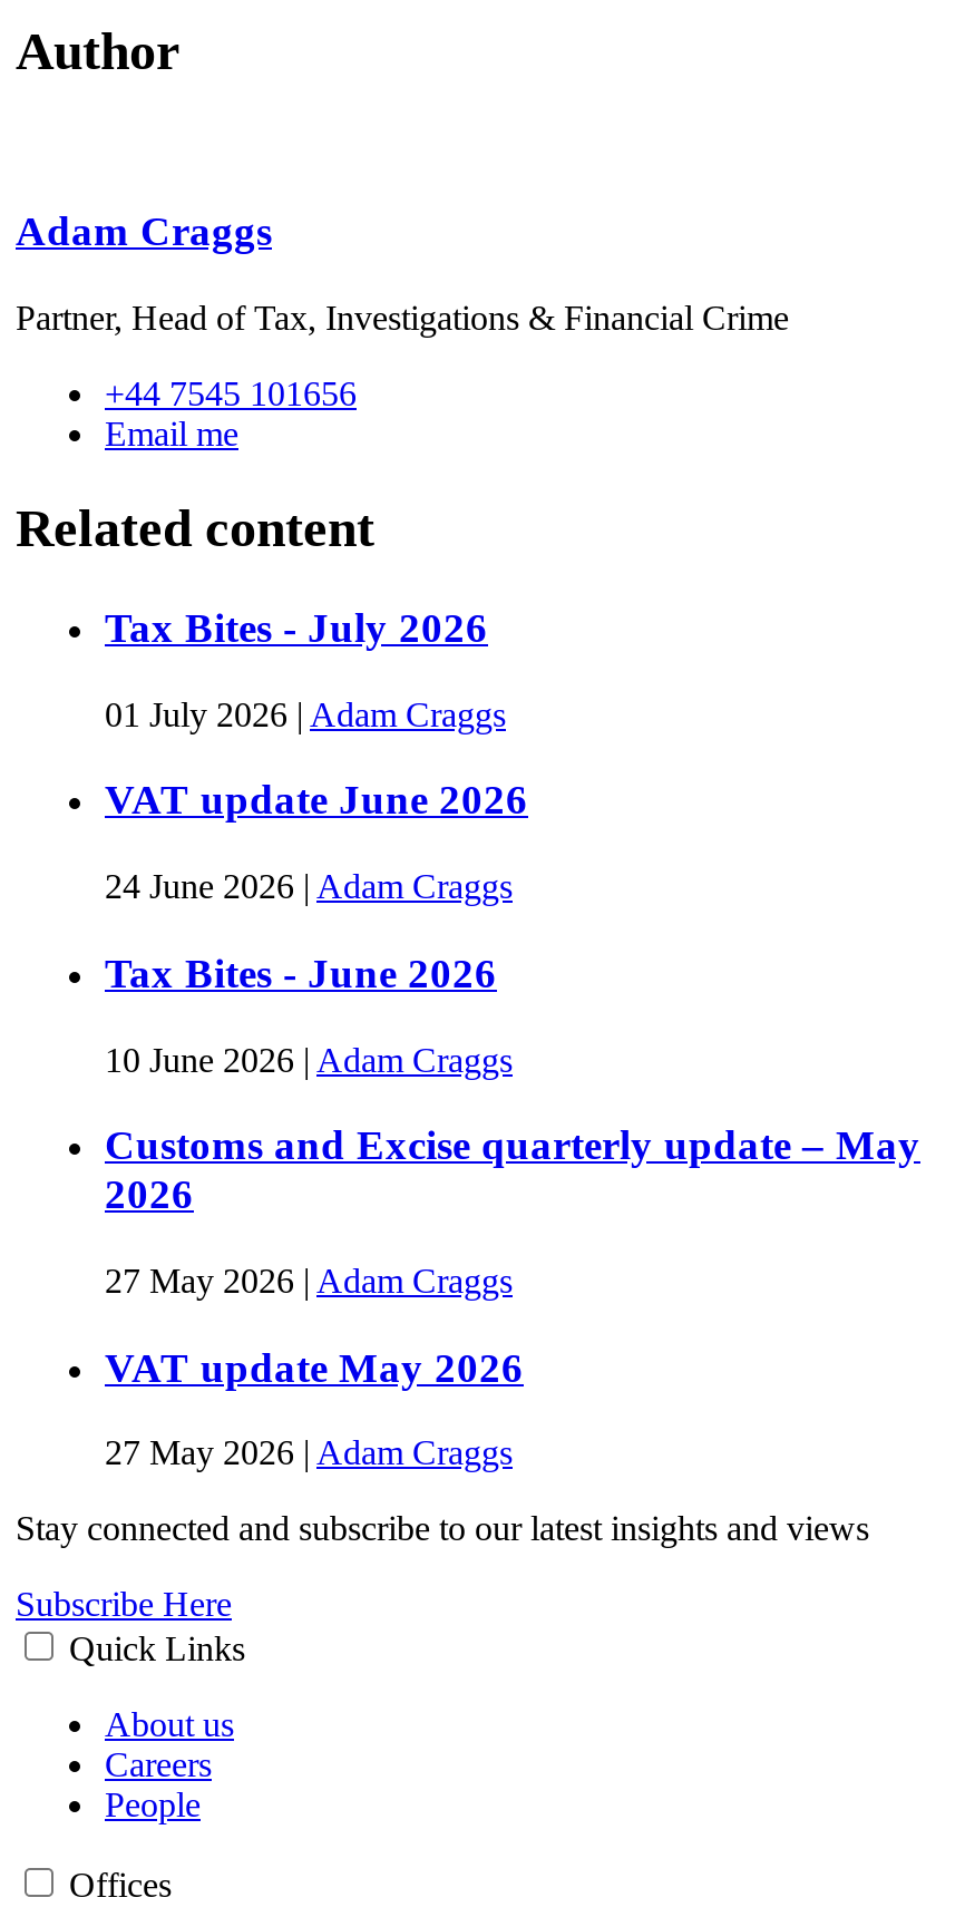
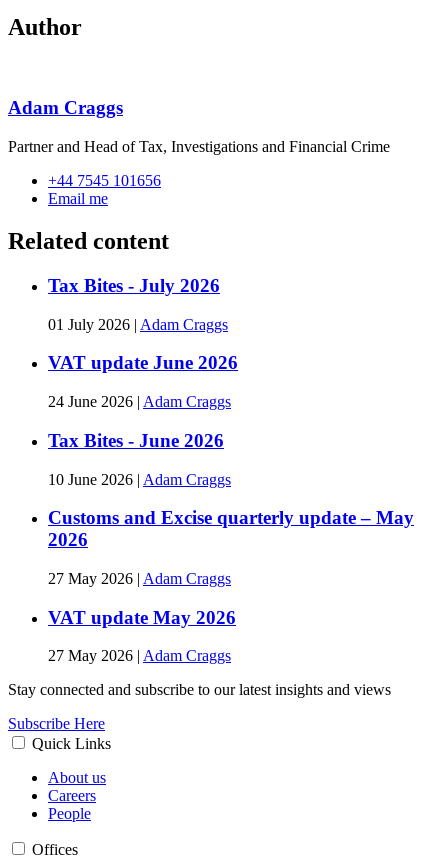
[16,299,789,337] Partner, Head of Tax, Investigations & Financial Crime -> [8,138,390,155] Partner and Head of Tax, Investigations and Financial Crime

